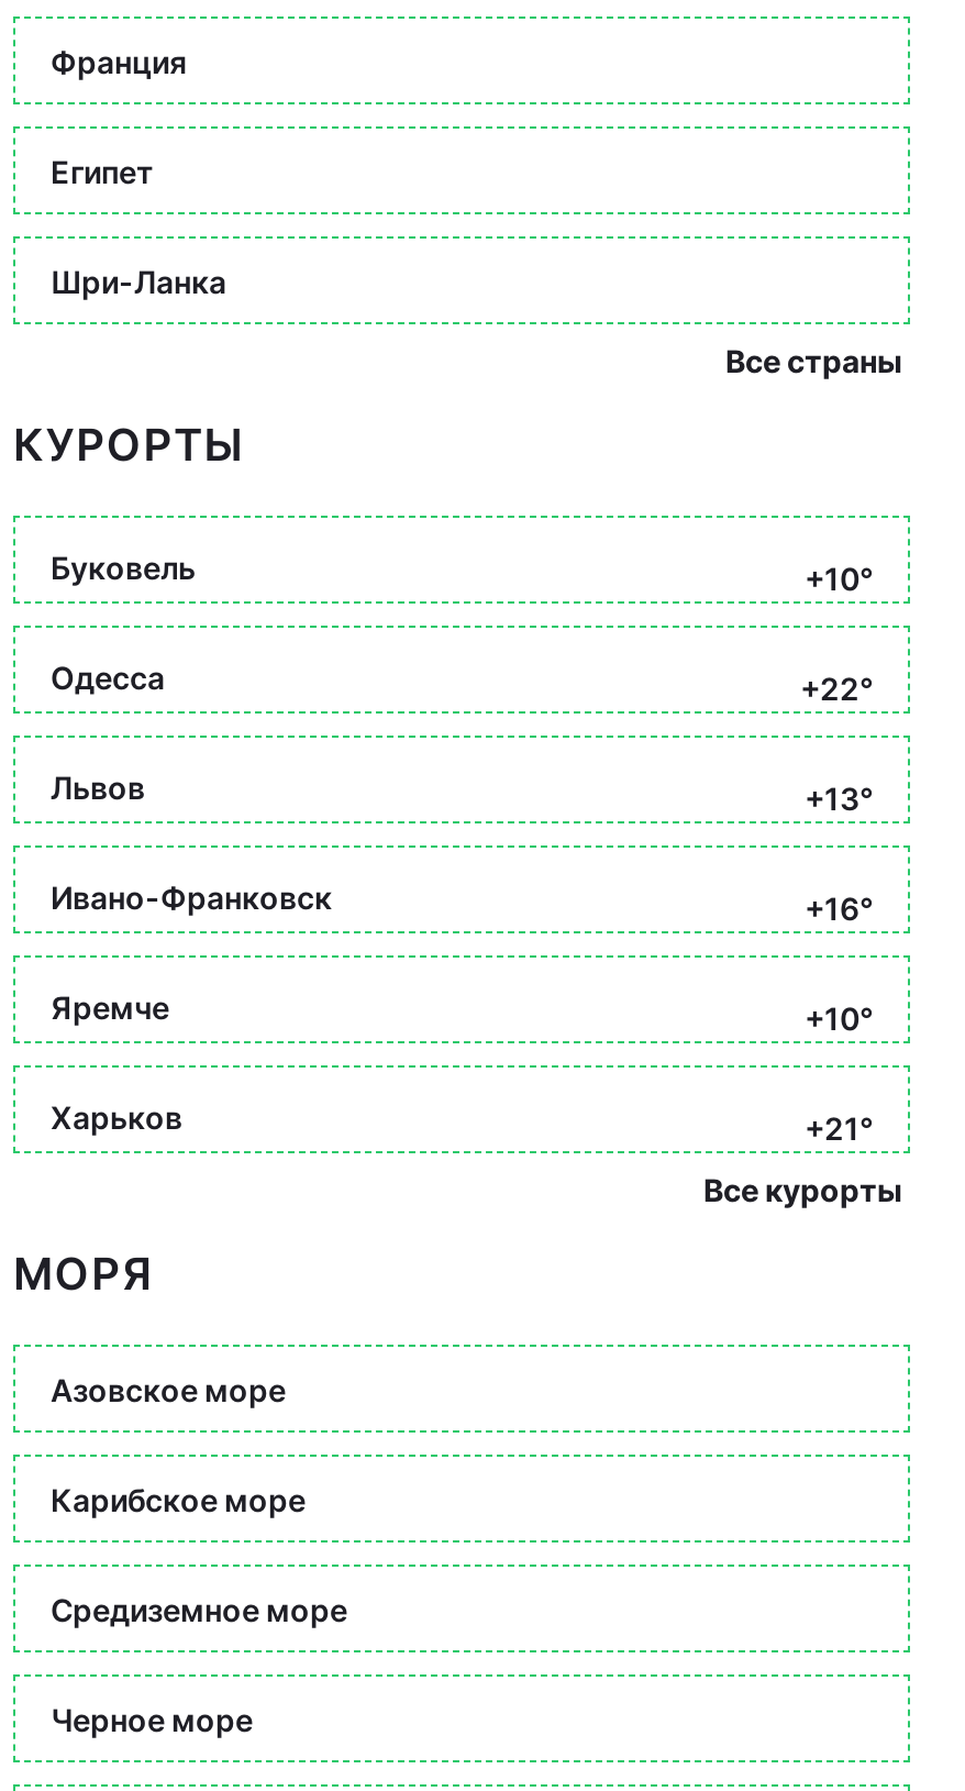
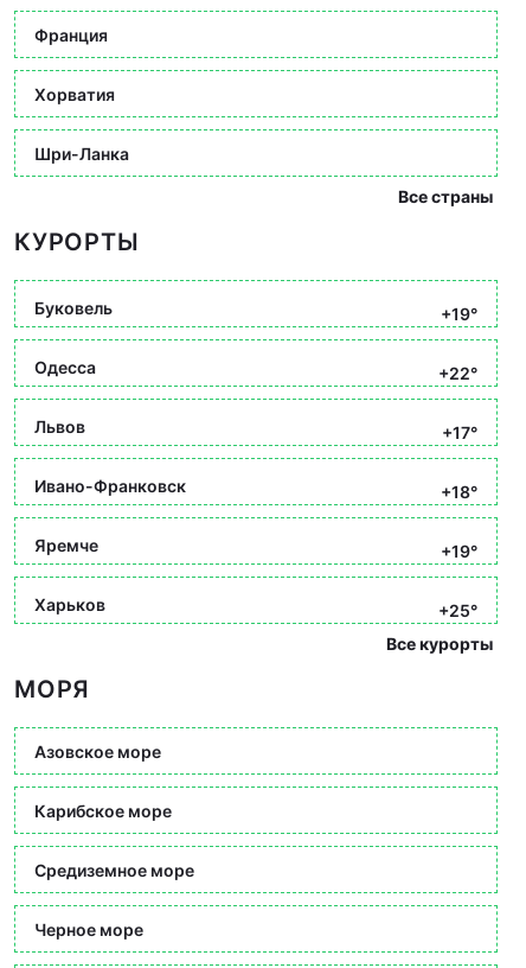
[51,152,154,189] Египет -> [34,84,115,104] Хорватия
[805,560,873,597] +10° -> [441,304,477,324] +19°
[805,780,873,817] +13° -> [442,422,477,442] +17°
[805,889,873,927] +16° -> [441,482,477,502] +18°
[805,999,873,1037] +10° -> [441,541,477,561] +19°
[805,1109,873,1147] +21° -> [438,600,477,620] +25°

